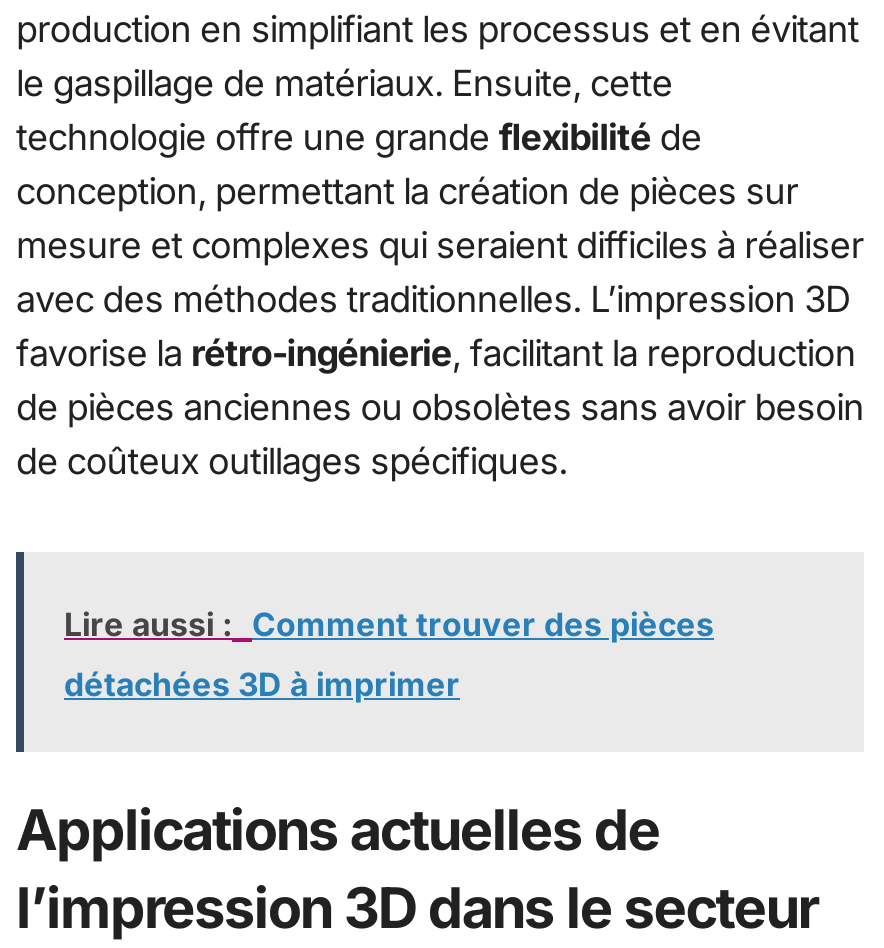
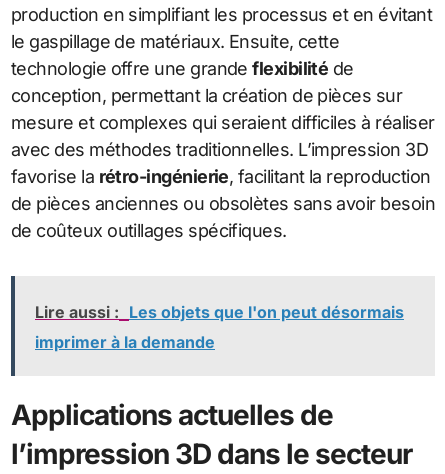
[64,605,714,645] Lire aussi : Comment trouver des pièces -> [35,302,404,322] Lire aussi : Les objets que l'on peut désormais
[64,665,460,705] détachées 3D à imprimer -> [35,332,215,352] imprimer à la demande

